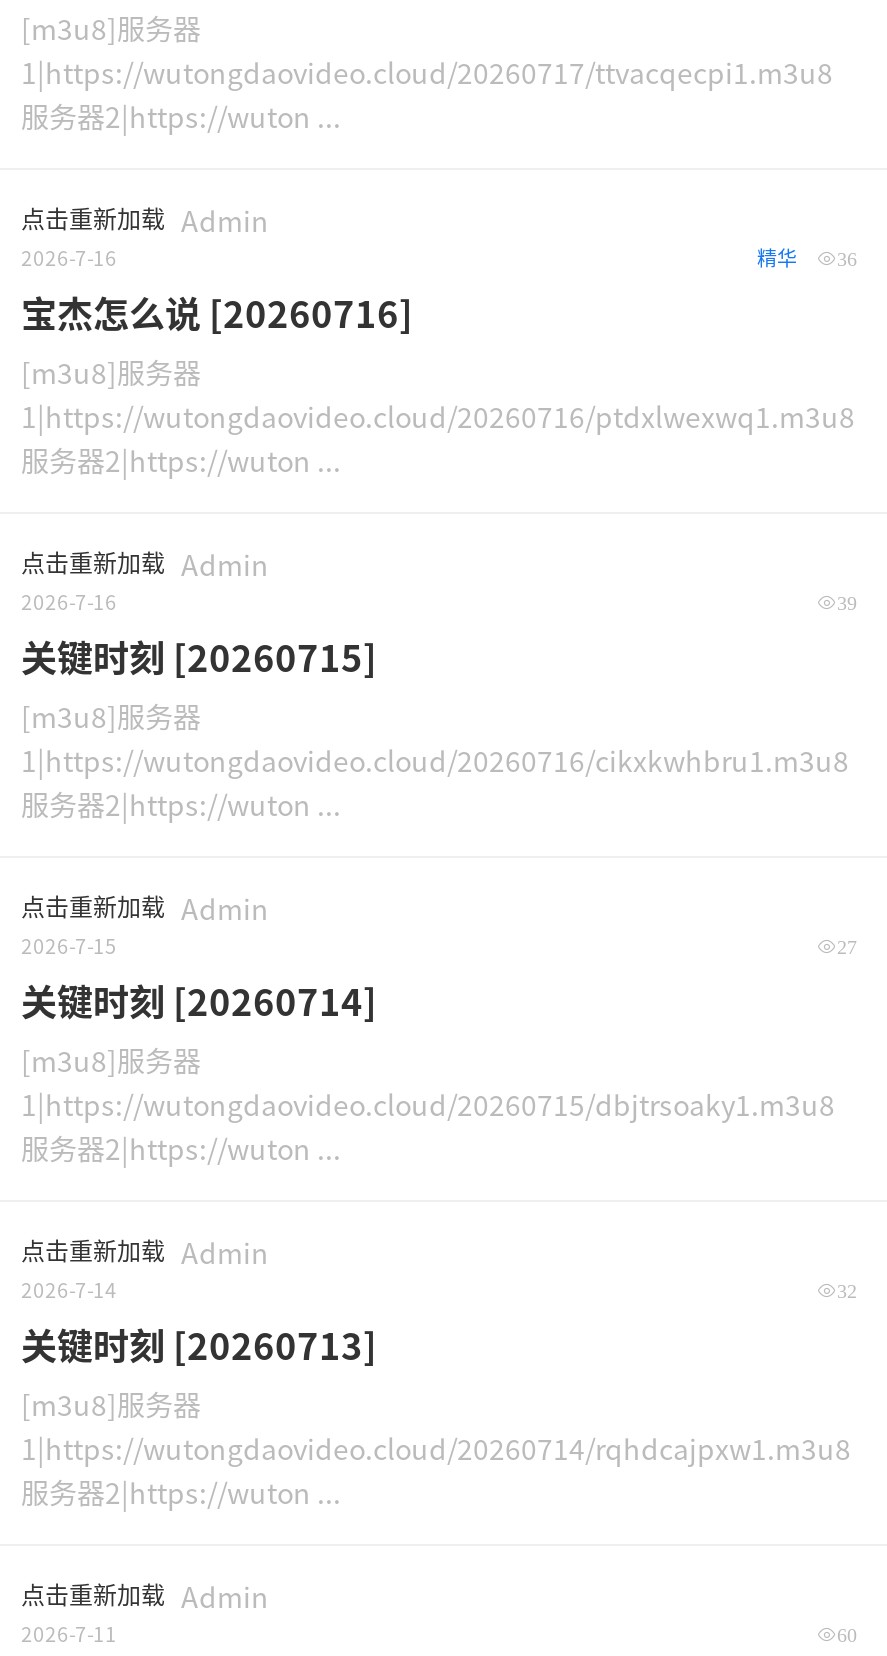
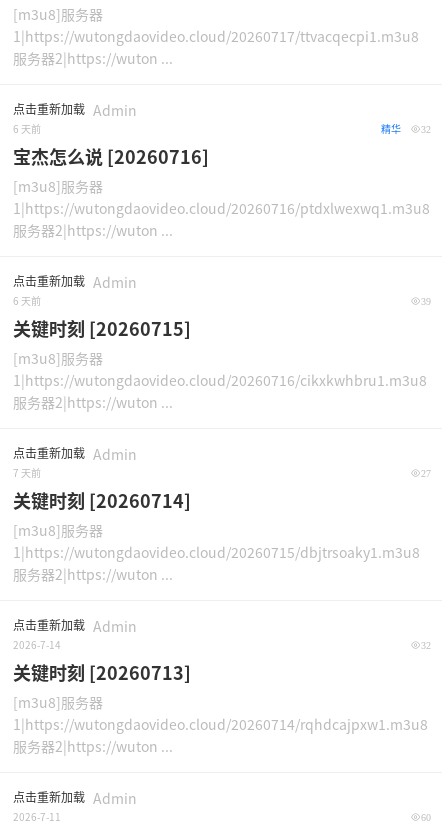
[21,242,857,272] 2026-7-16 | 36 -> [13,121,431,136] 6 天前 | 32
[21,586,117,616] 2026-7-16 -> [13,293,41,308] 6 天前
[21,930,117,960] 2026-7-15 -> [13,465,41,480] 7 天前

